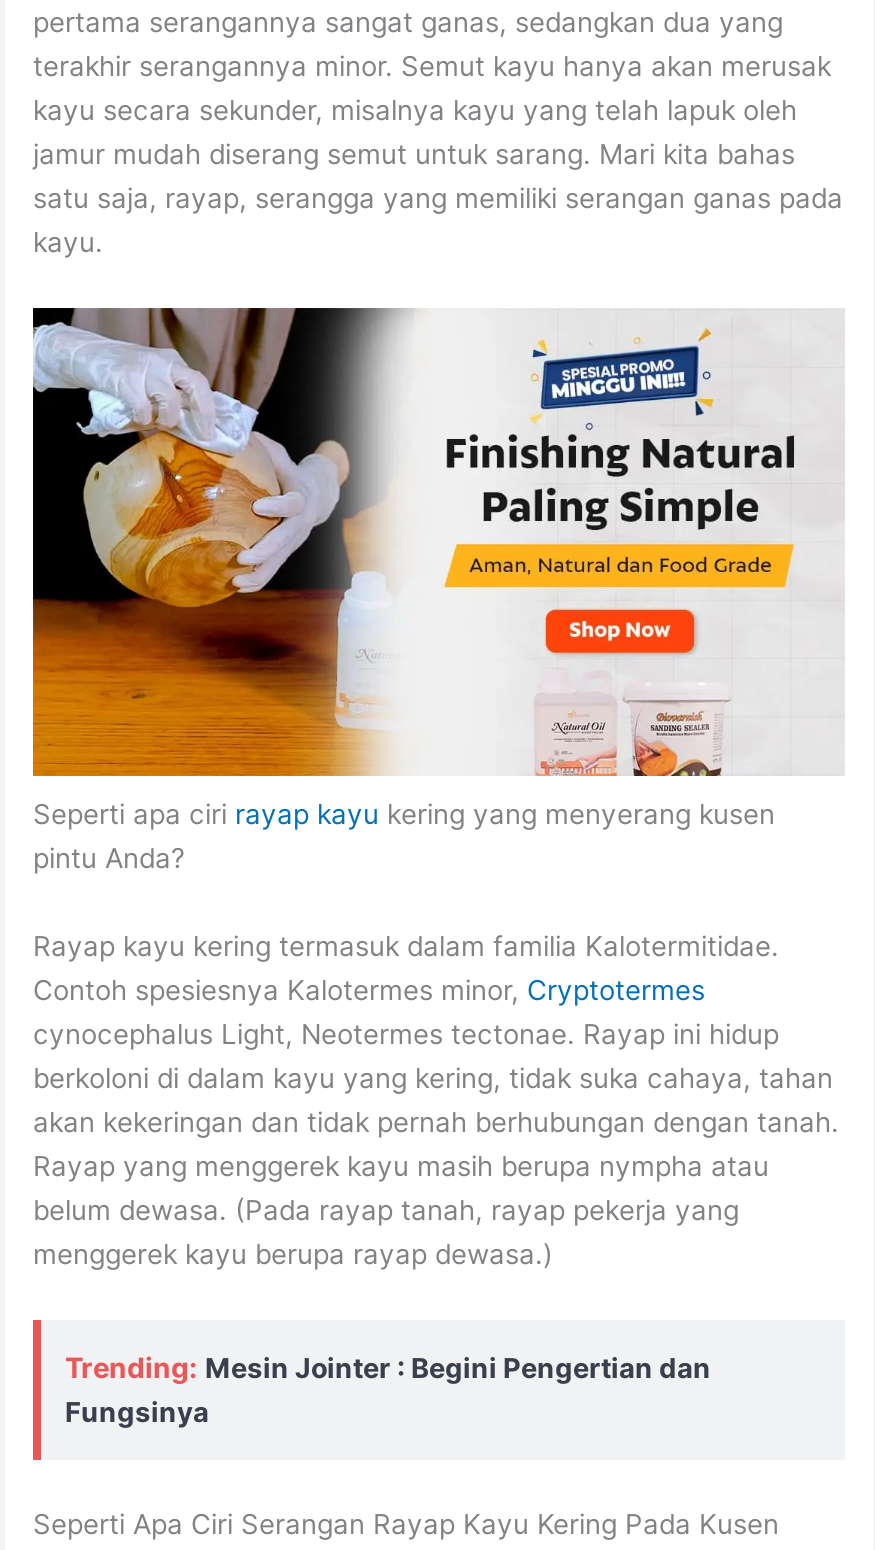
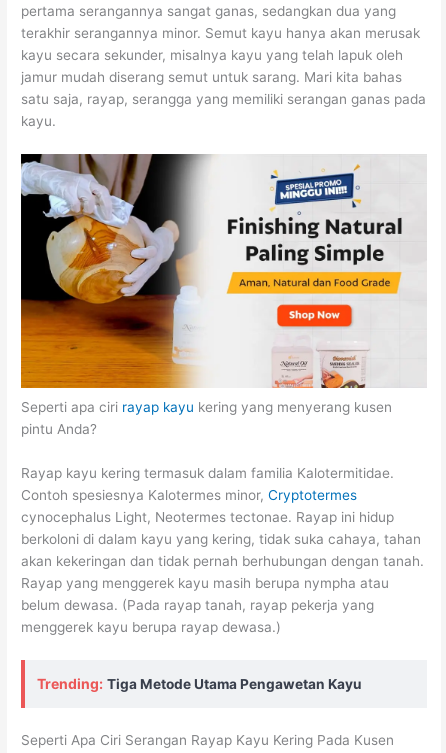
[65,1349,711,1427] Trending: Mesin Jointer : Begini Pengertian dan | Fungsinya -> [37,674,362,691] Trending: Tiga Metode Utama Pengawetan Kayu

